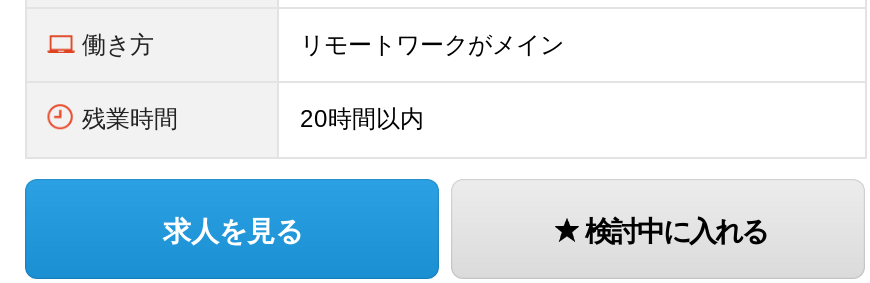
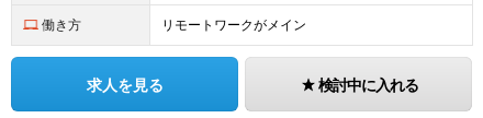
[82,105,424,133] 残業時間 | 20時間以内 -> none

